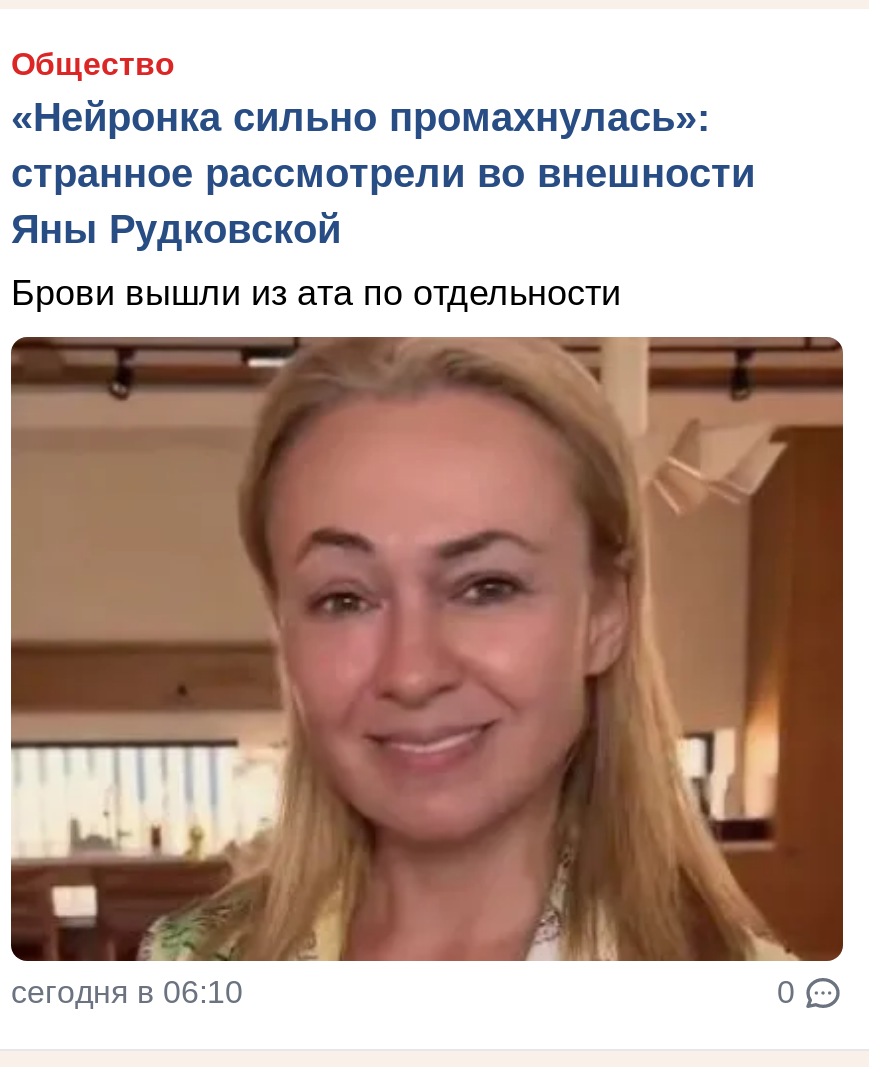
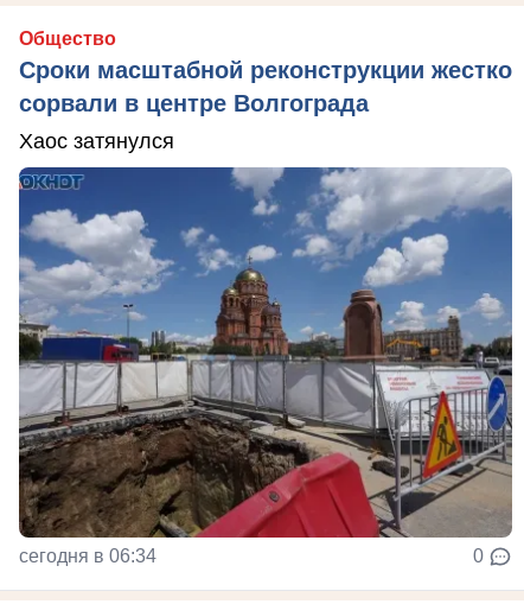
[11,95,755,251] «Нейронка сильно промахнулась»: | странное рассмотрели во внешности | Яны Рудковской -> [19,57,512,116] Сроки масштабной реконструкции жестко | сорвали в центре Волгограда
[11,273,621,313] Брови вышли из ата по отдельности -> [19,129,174,153] Хаос затянулся
[9,335,845,1009] [image] | сегодня в 06:10 -> [18,167,513,566] [image] | сегодня в 06:34

